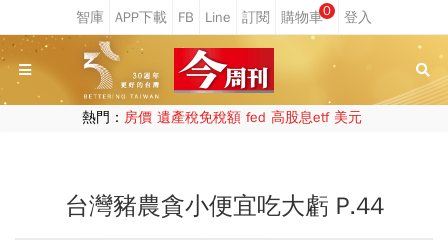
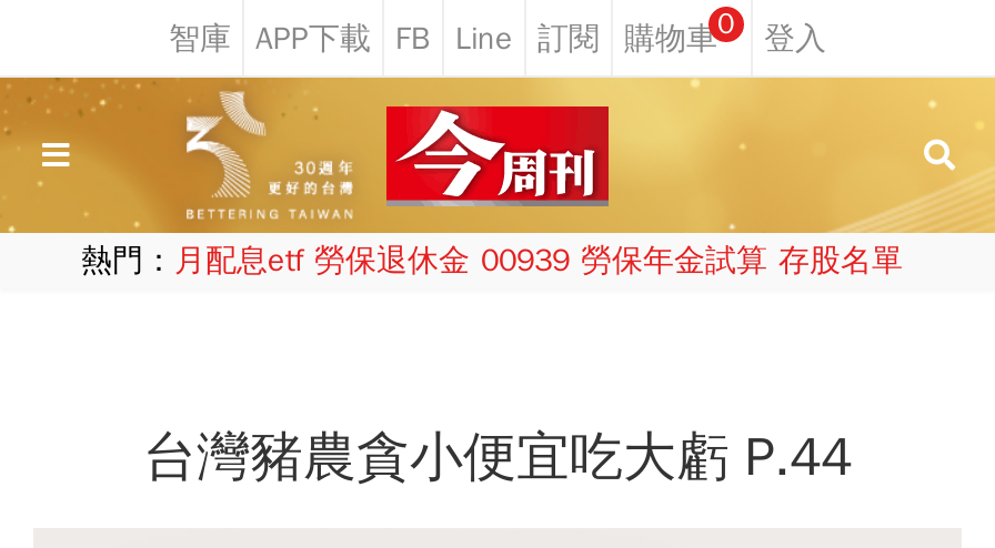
[81,109,361,126] 熱門：房價 遺產稅免稅額 fed 高股息etf 美元 -> [81,242,903,280] 熱門：月配息etf 勞保退休金 00939 勞保年金試算 存股名單

